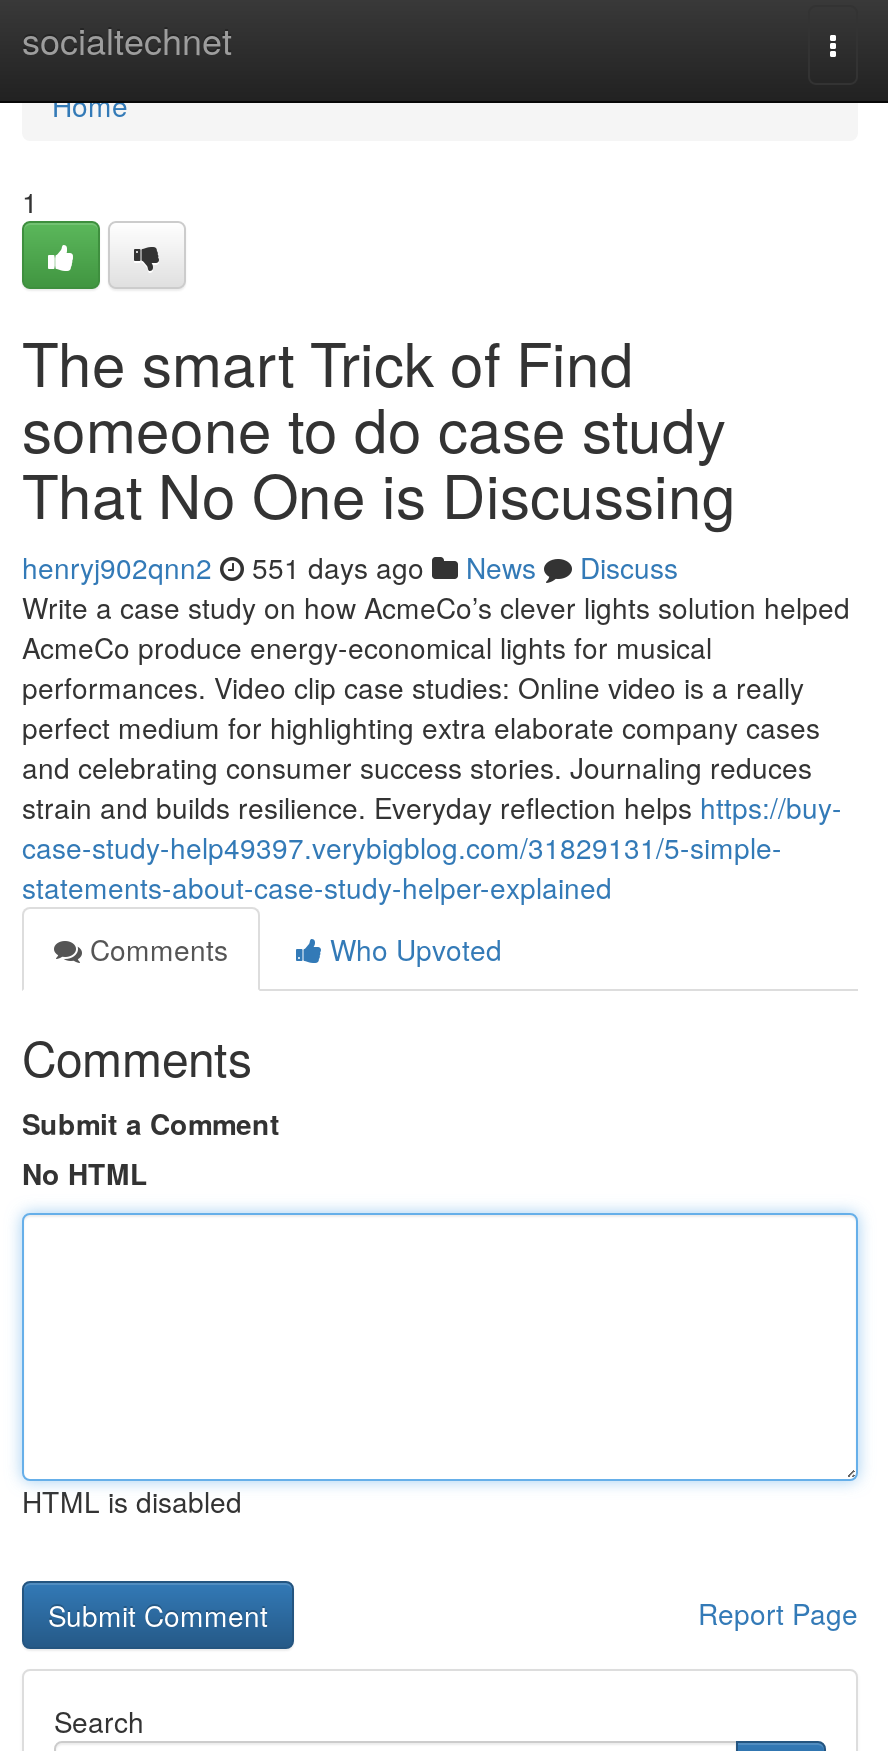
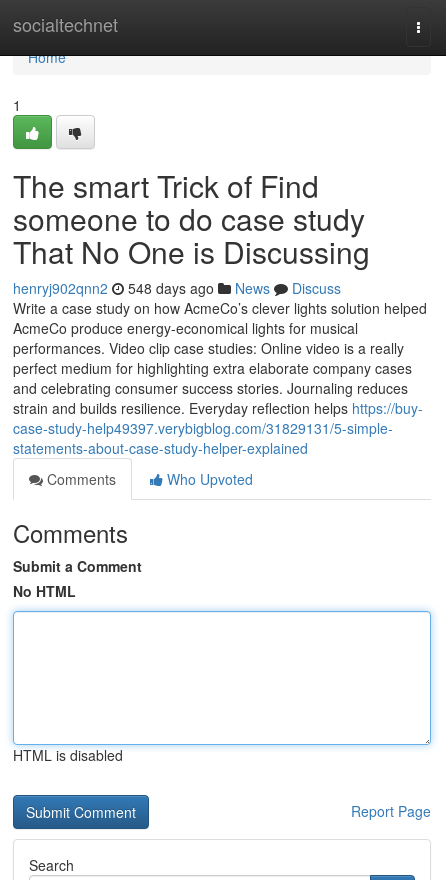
[22,547,678,587] henryj902qnn2 551 days ago News Discuss -> [13,278,341,298] henryj902qnn2 548 days ago News Discuss

